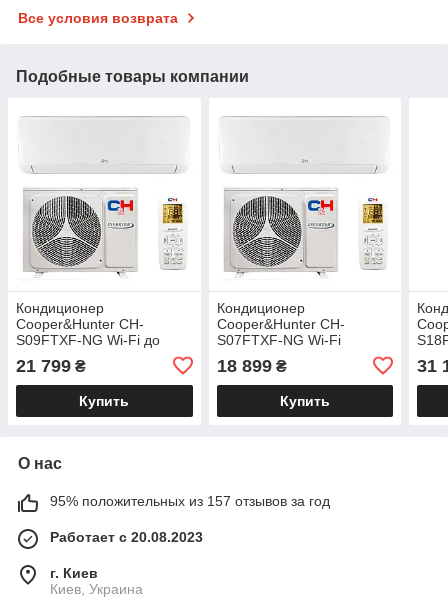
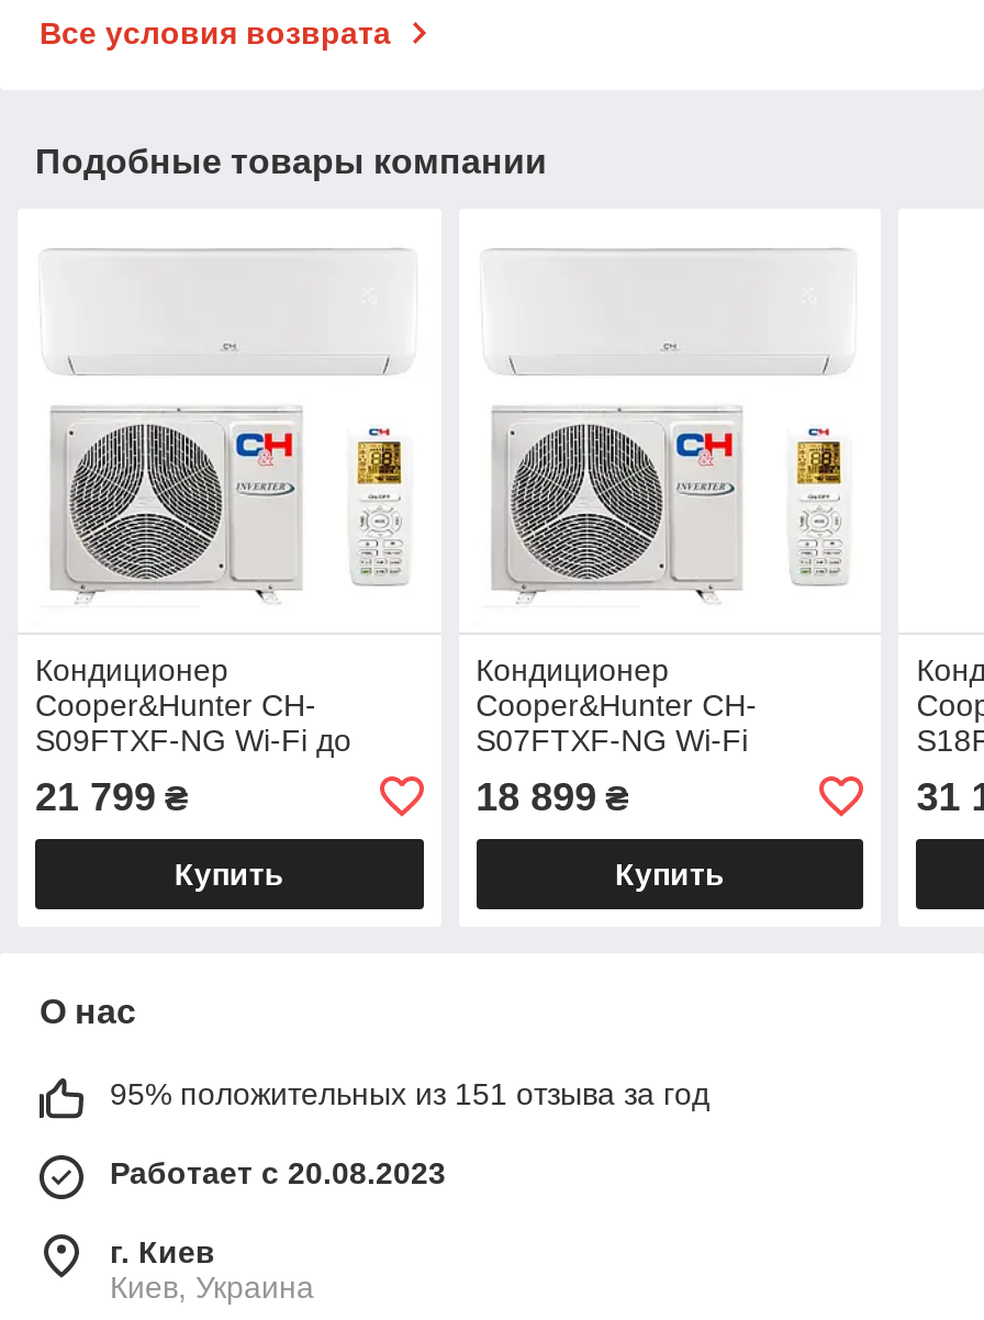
[50,493,330,509] 95% положительных из 157 отзывов за год -> [110,1075,709,1110] 95% положительных из 151 отзыва за год

